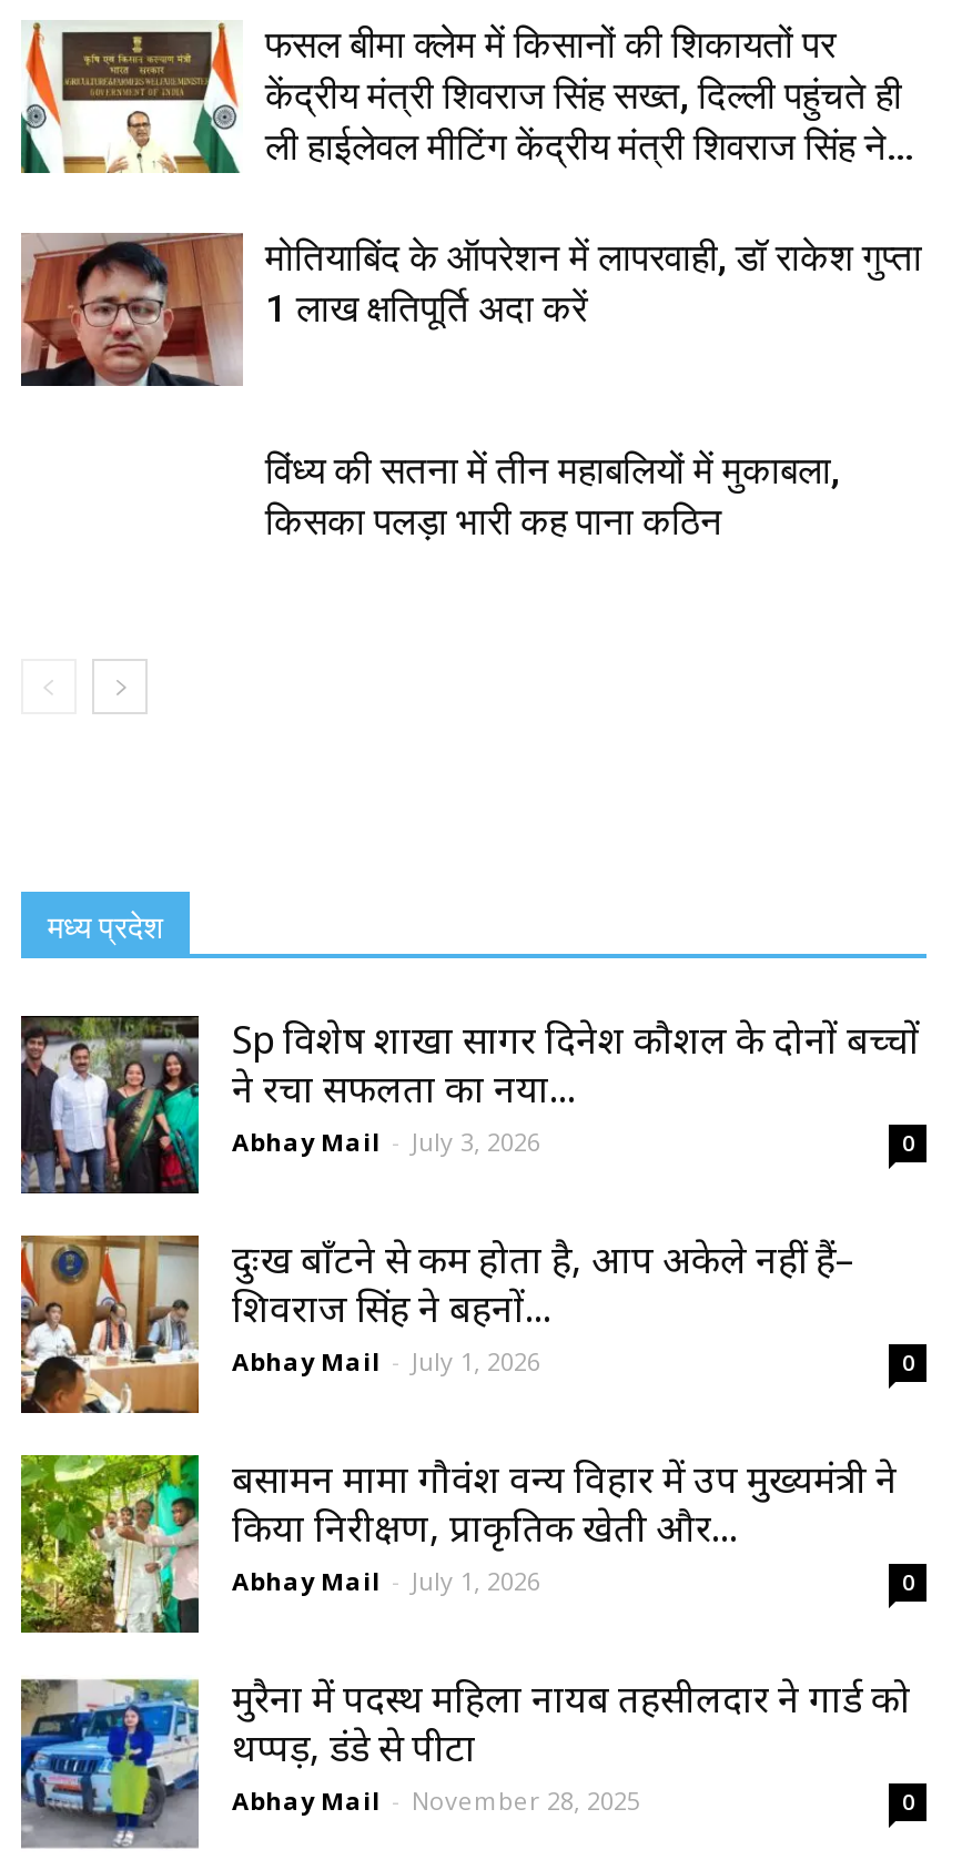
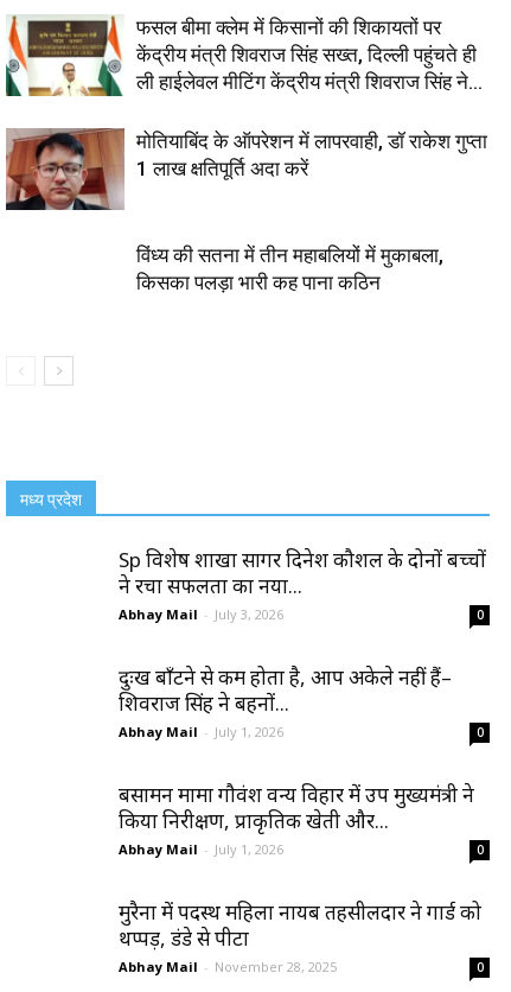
[19,1014,201,1196] [image] -> none
[19,1233,201,1415] [image] -> none
[19,1453,201,1635] [image] -> none
[19,1677,201,1850] [image] -> none

